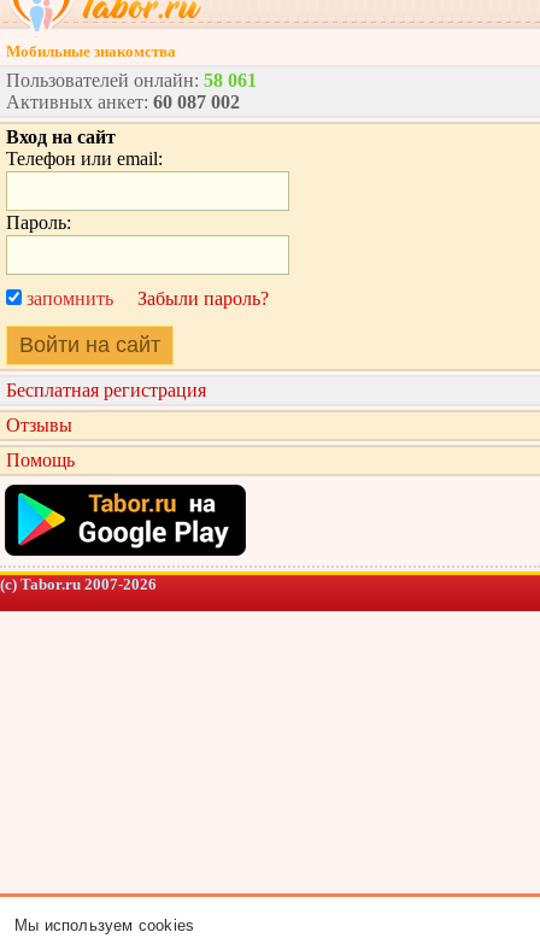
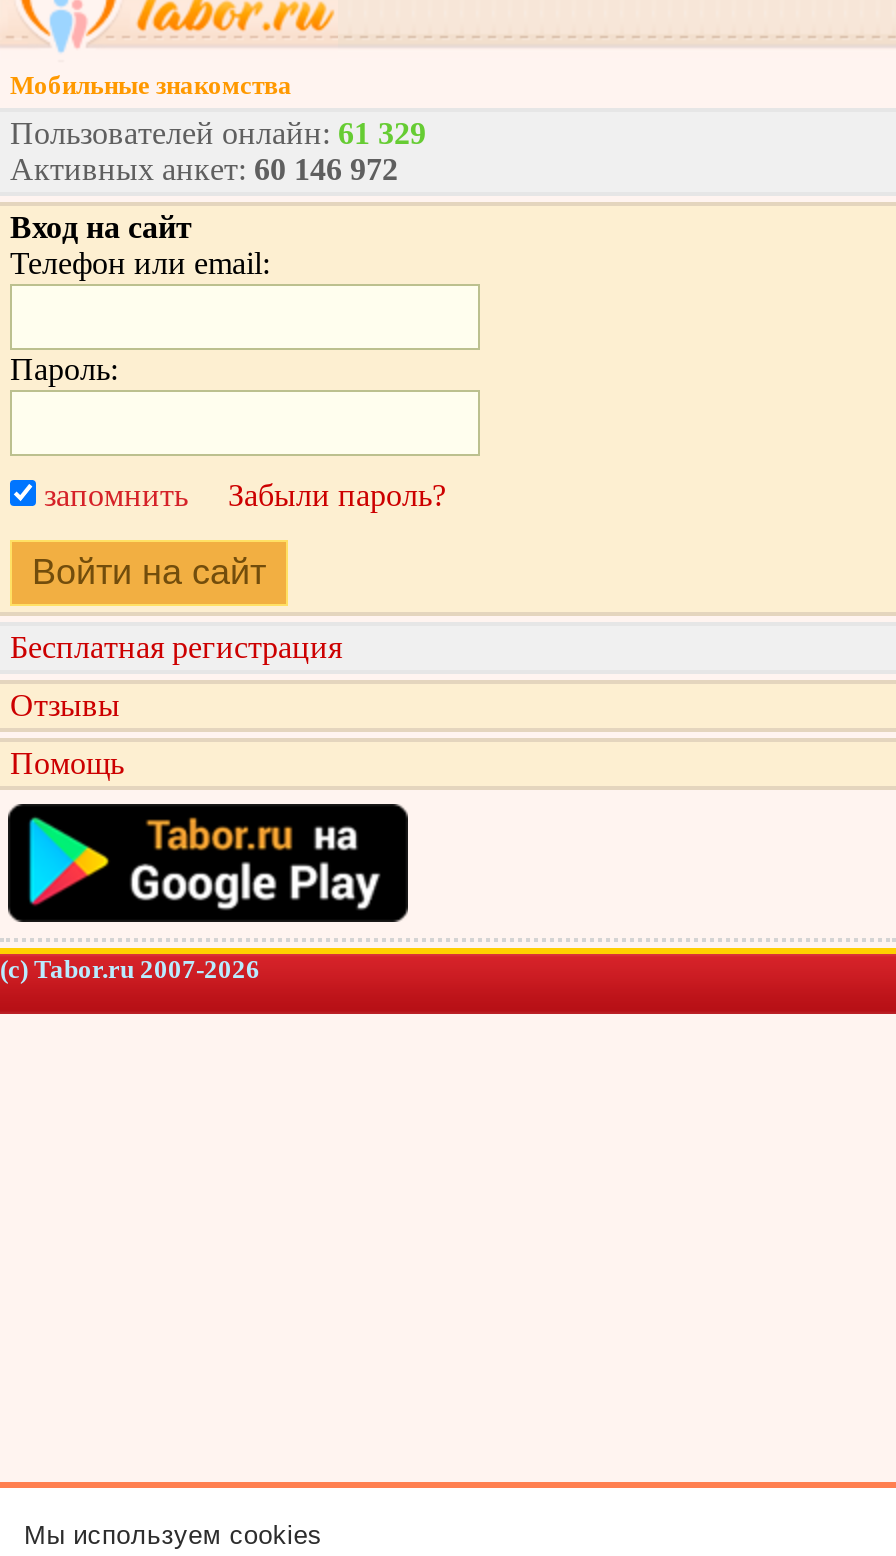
[6,70,257,90] Пользователей онлайн: 58 061 -> [10,116,426,150] Пользователей онлайн: 61 329
[6,92,240,112] Активных анкет: 60 087 002 -> [10,152,398,186] Активных анкет: 60 146 972

